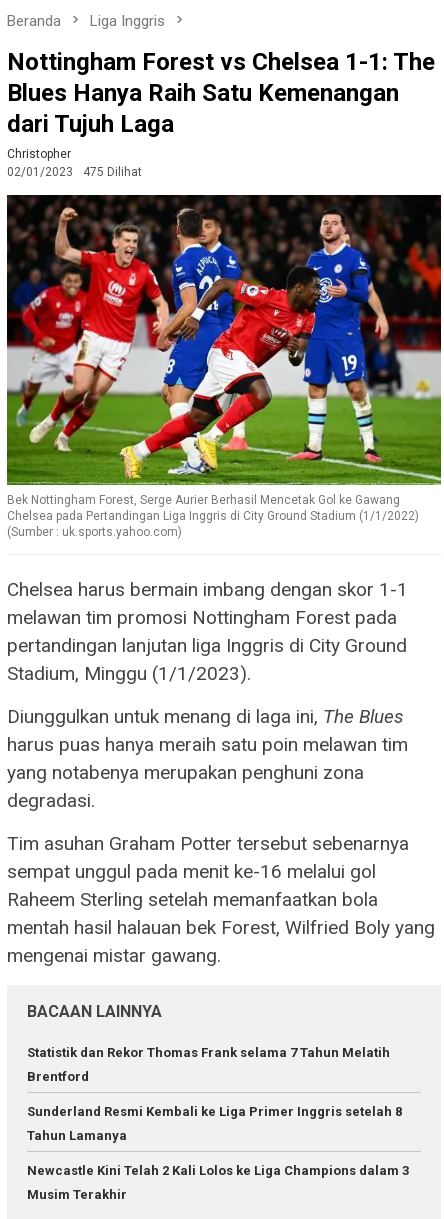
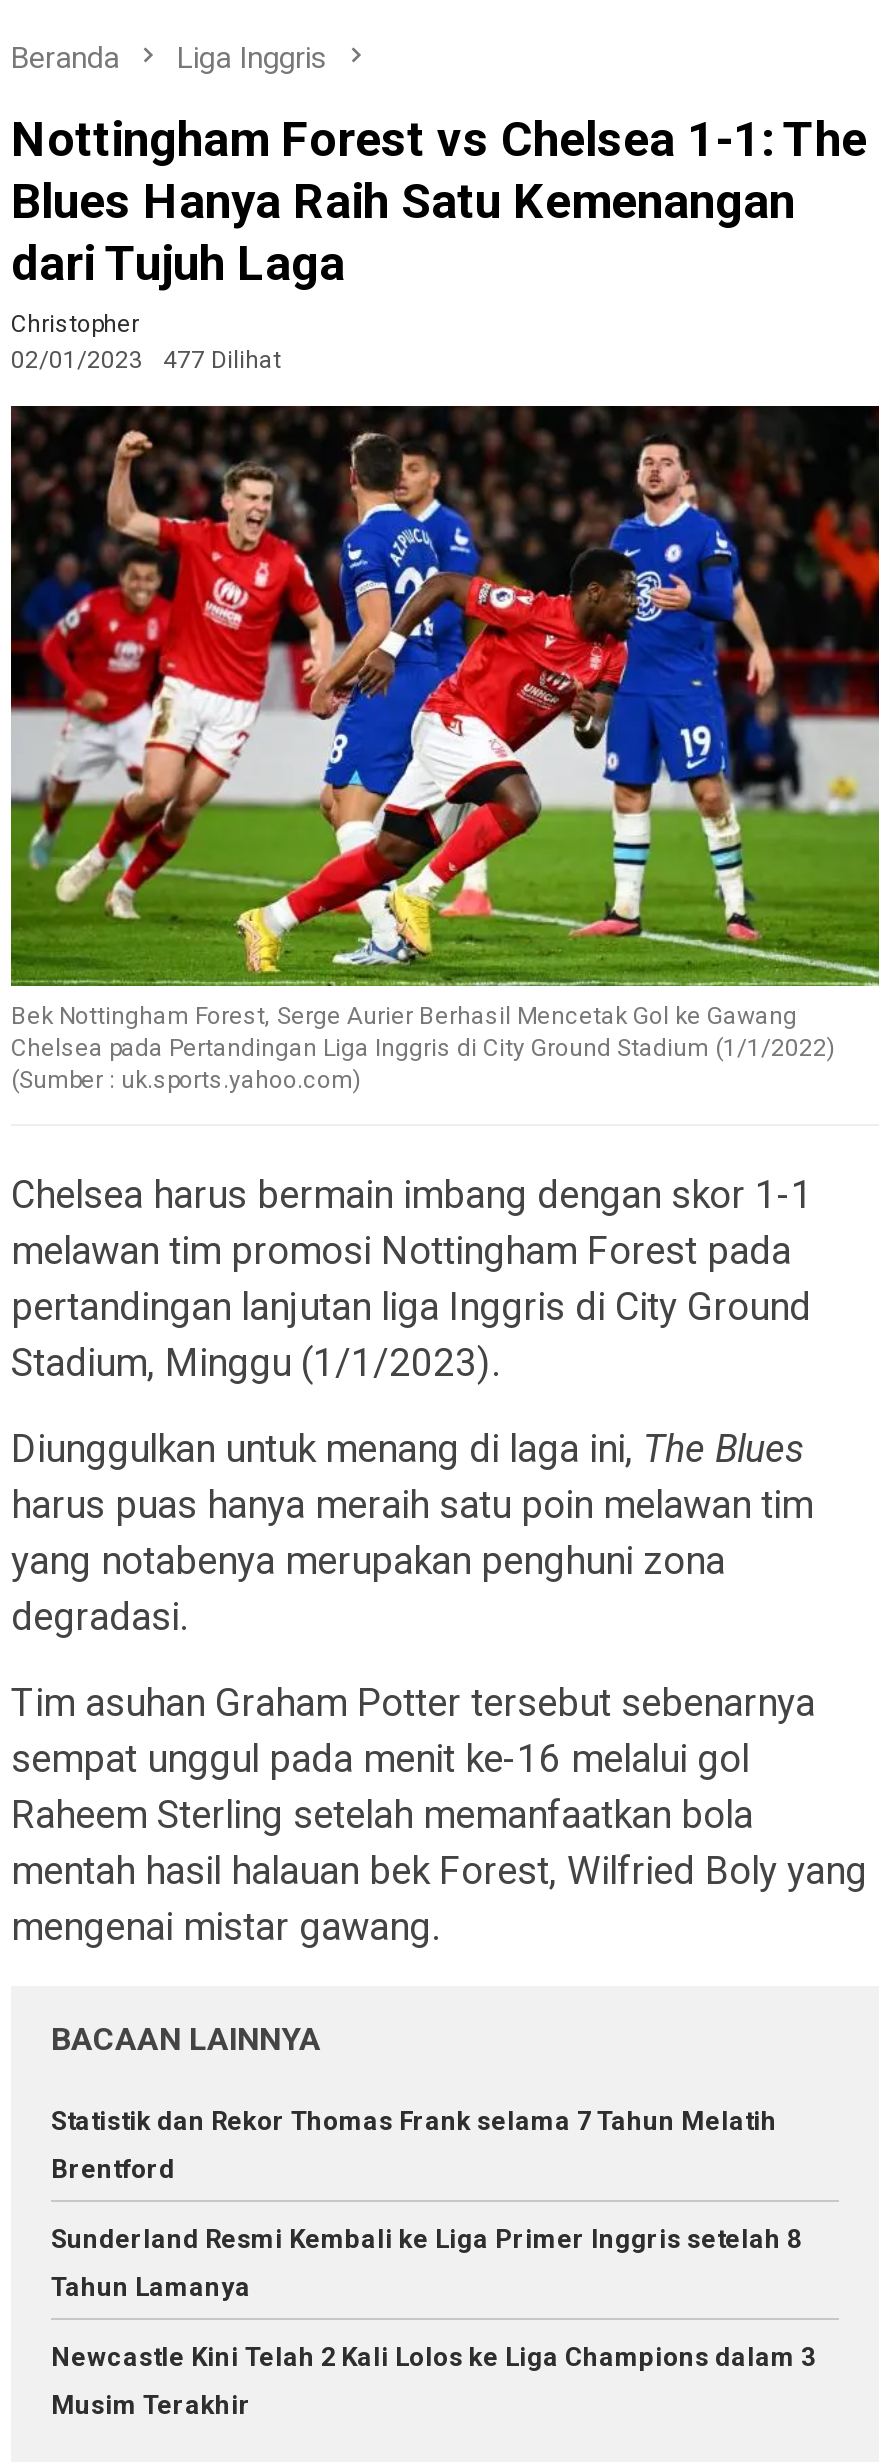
[7,165,142,179] 02/01/2023 475 Dilihat -> [11,346,281,374] 02/01/2023 477 Dilihat

